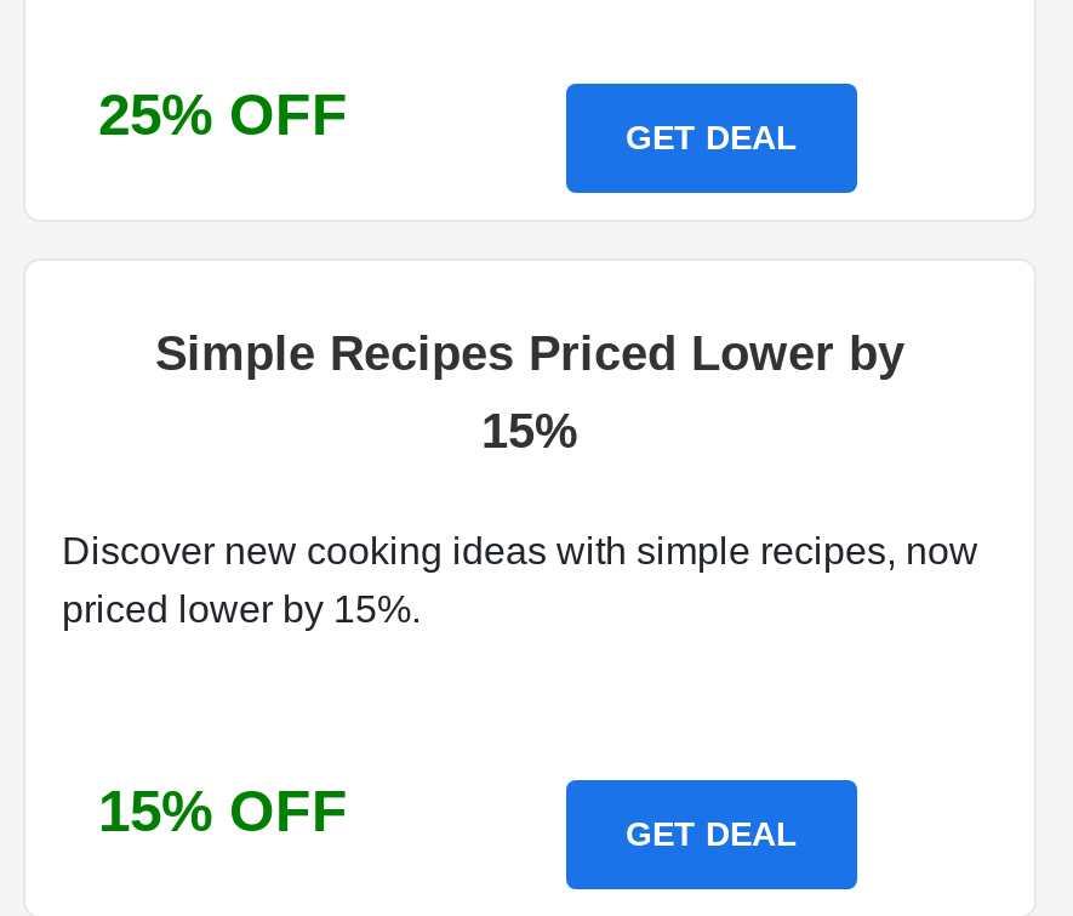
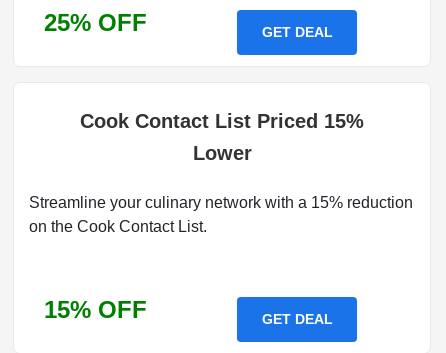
[155,326,904,380] Simple Recipes Priced Lower by -> [80,110,364,132] Cook Contact List Priced 15%
[481,404,578,457] 15% -> [192,142,251,164] Lower
[62,530,978,630] Discover new cooking ideas with simple recipes, now | priced lower by 15%. -> [29,194,413,235] Streamline your culinary network with a 15% reduction | on the Cook Contact List.

